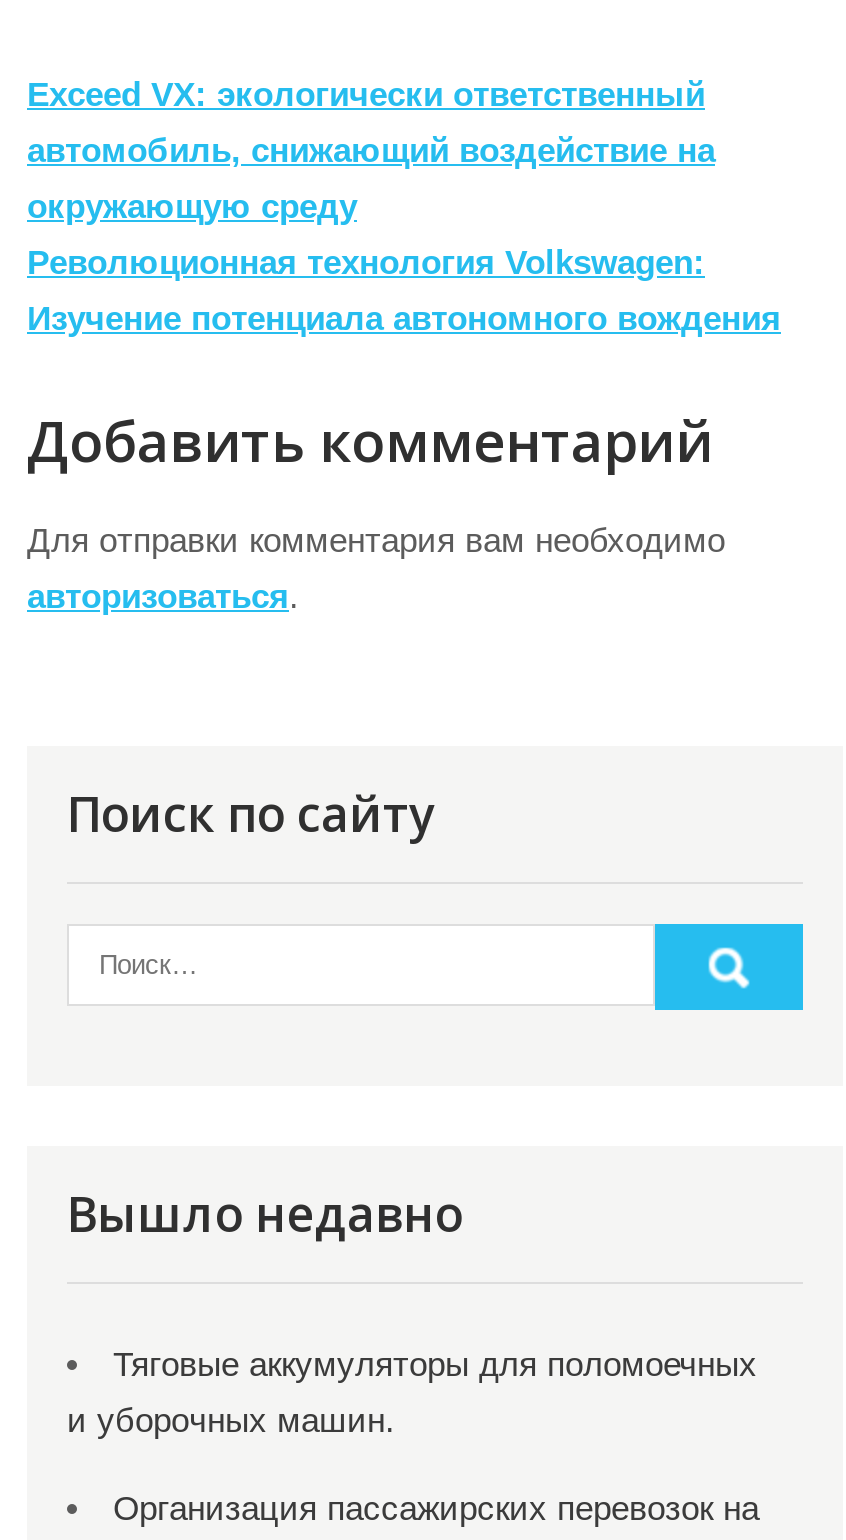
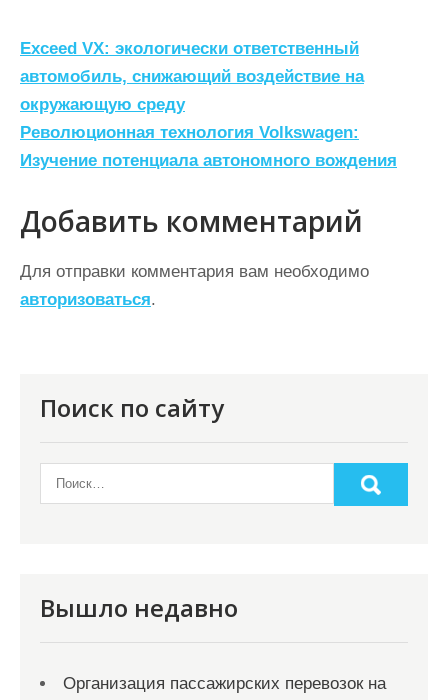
[67,1346,757,1440] Тяговые аккумуляторы для поломоечных | и уборочных машин. -> none

